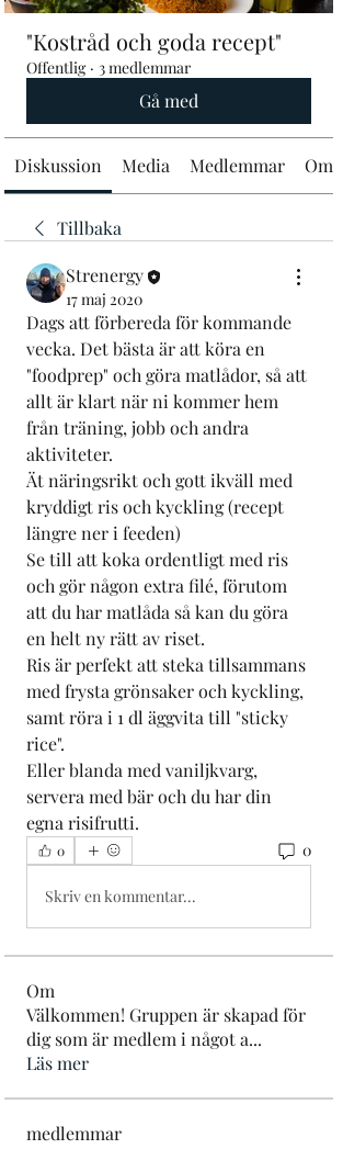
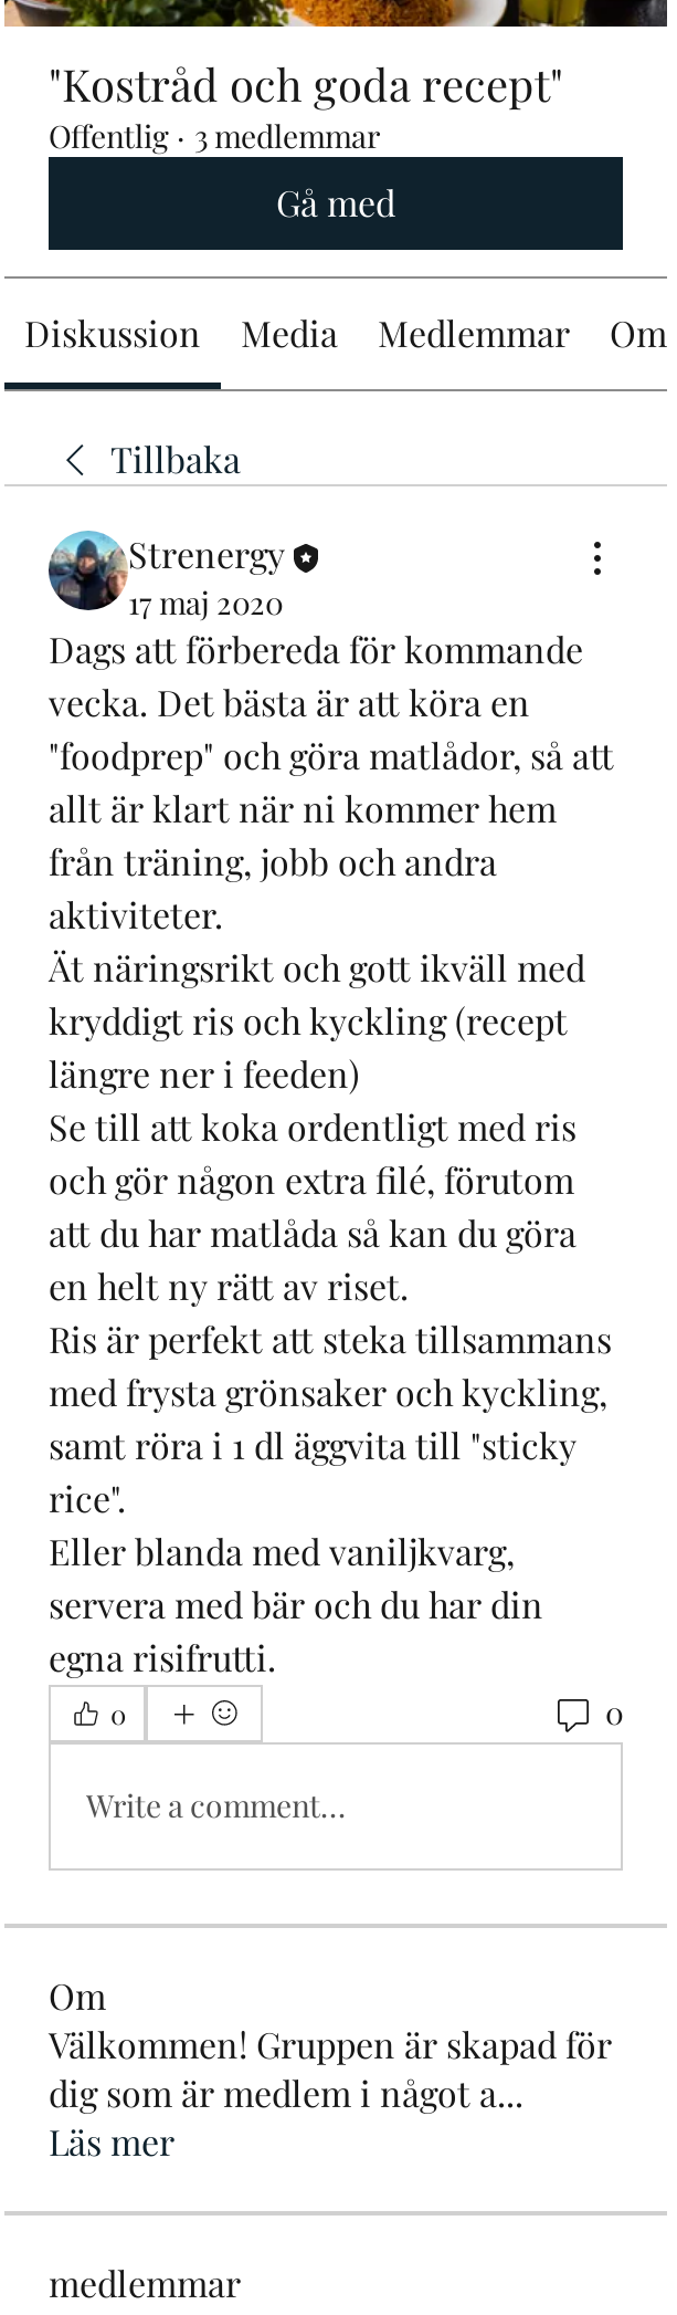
[45,886,196,907] Skriv en kommentar... -> [86,1785,347,1827] Write a comment...

